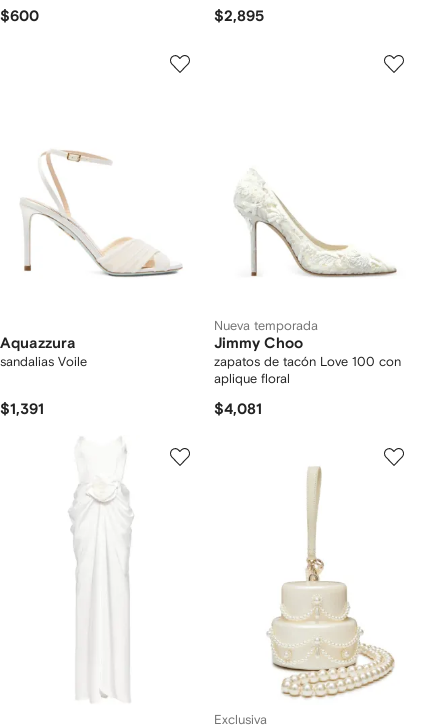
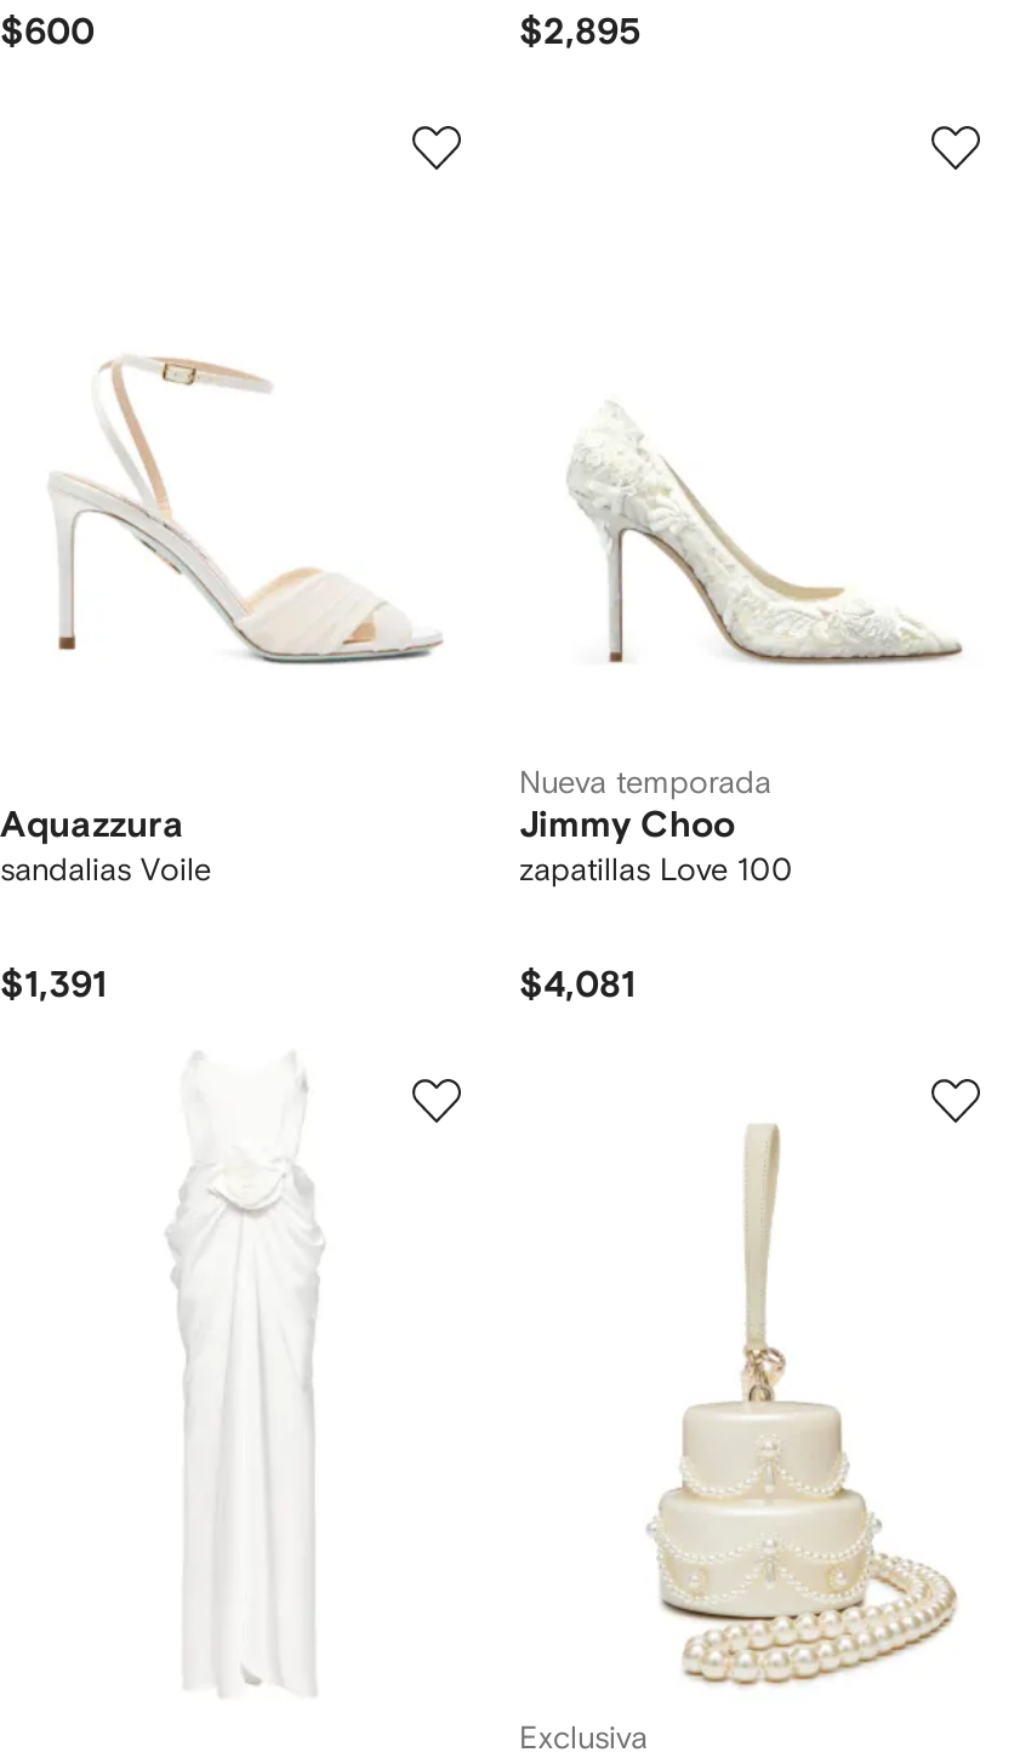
[214,355,401,385] zapatos de tacón Love 100 con | aplique floral -> [519,854,793,886] zapatillas Love 100

